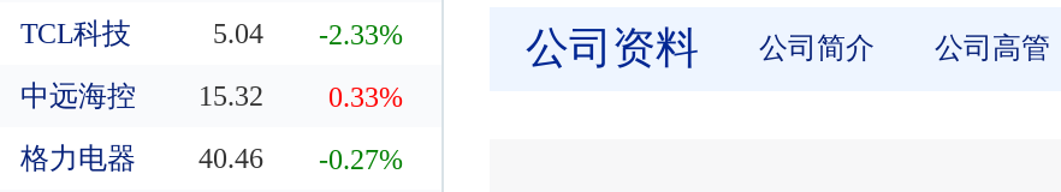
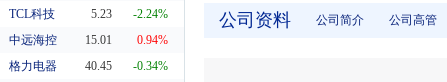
[213,17,263,50] 5.04 -> [91,7,112,21] 5.23
[319,17,403,51] -2.33% -> [133,7,168,21] -2.24%
[198,79,263,113] 15.32 -> [85,33,112,47] 15.01
[328,80,403,113] 0.33% -> [137,33,168,47] 0.94%
[198,142,263,175] 40.46 -> [85,59,112,73] 40.45
[319,142,403,176] -0.27% -> [133,59,168,73] -0.34%

